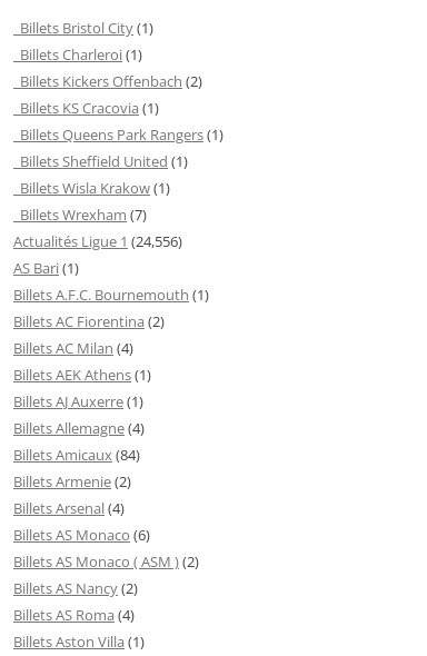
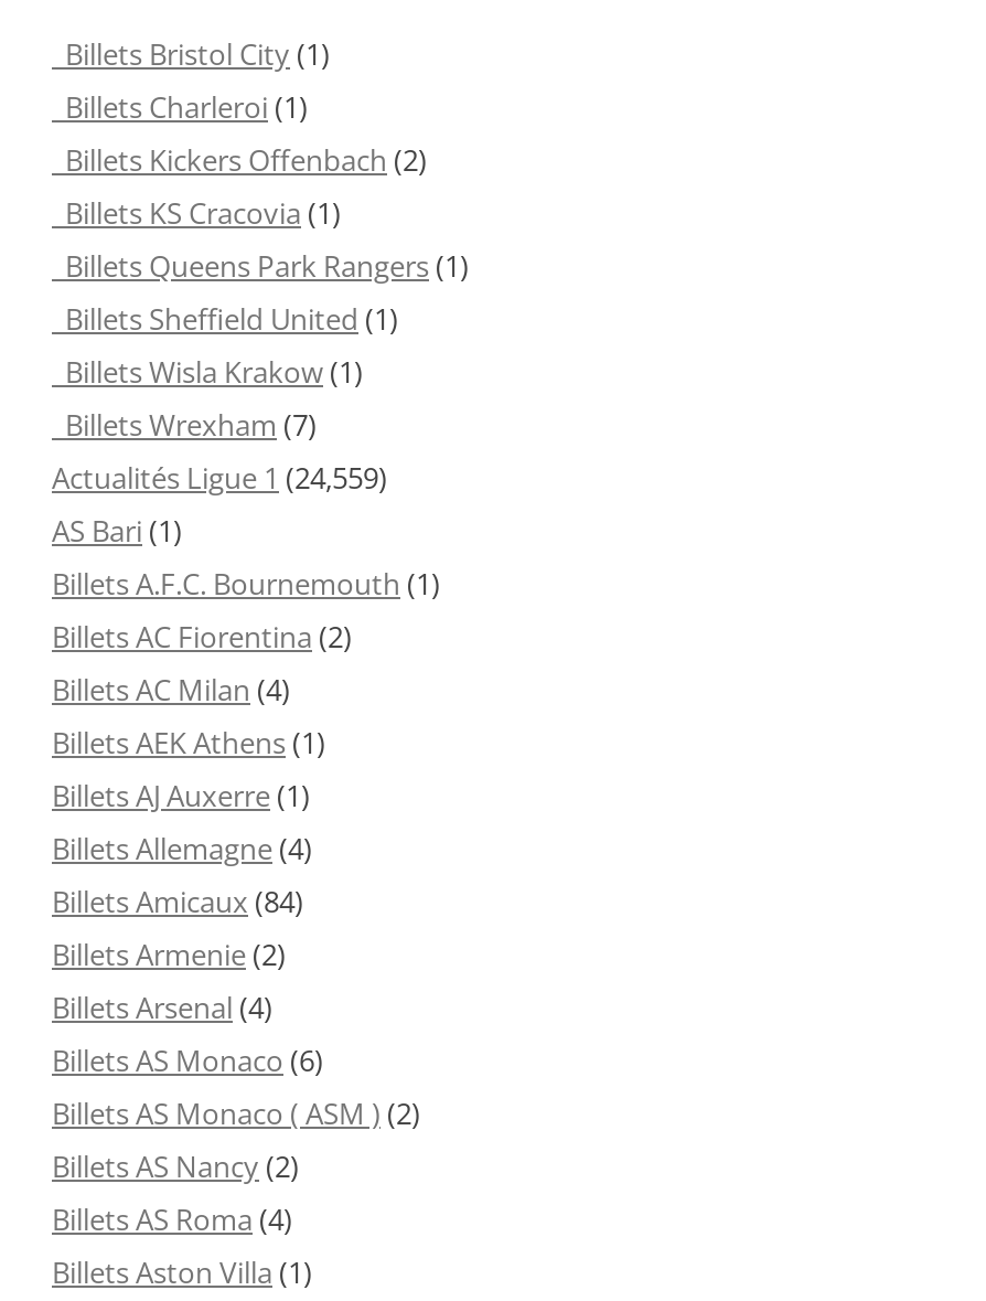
[13,231,182,251] Actualités Ligue 1 (24,556) -> [52,458,387,498] Actualités Ligue 1 (24,559)

